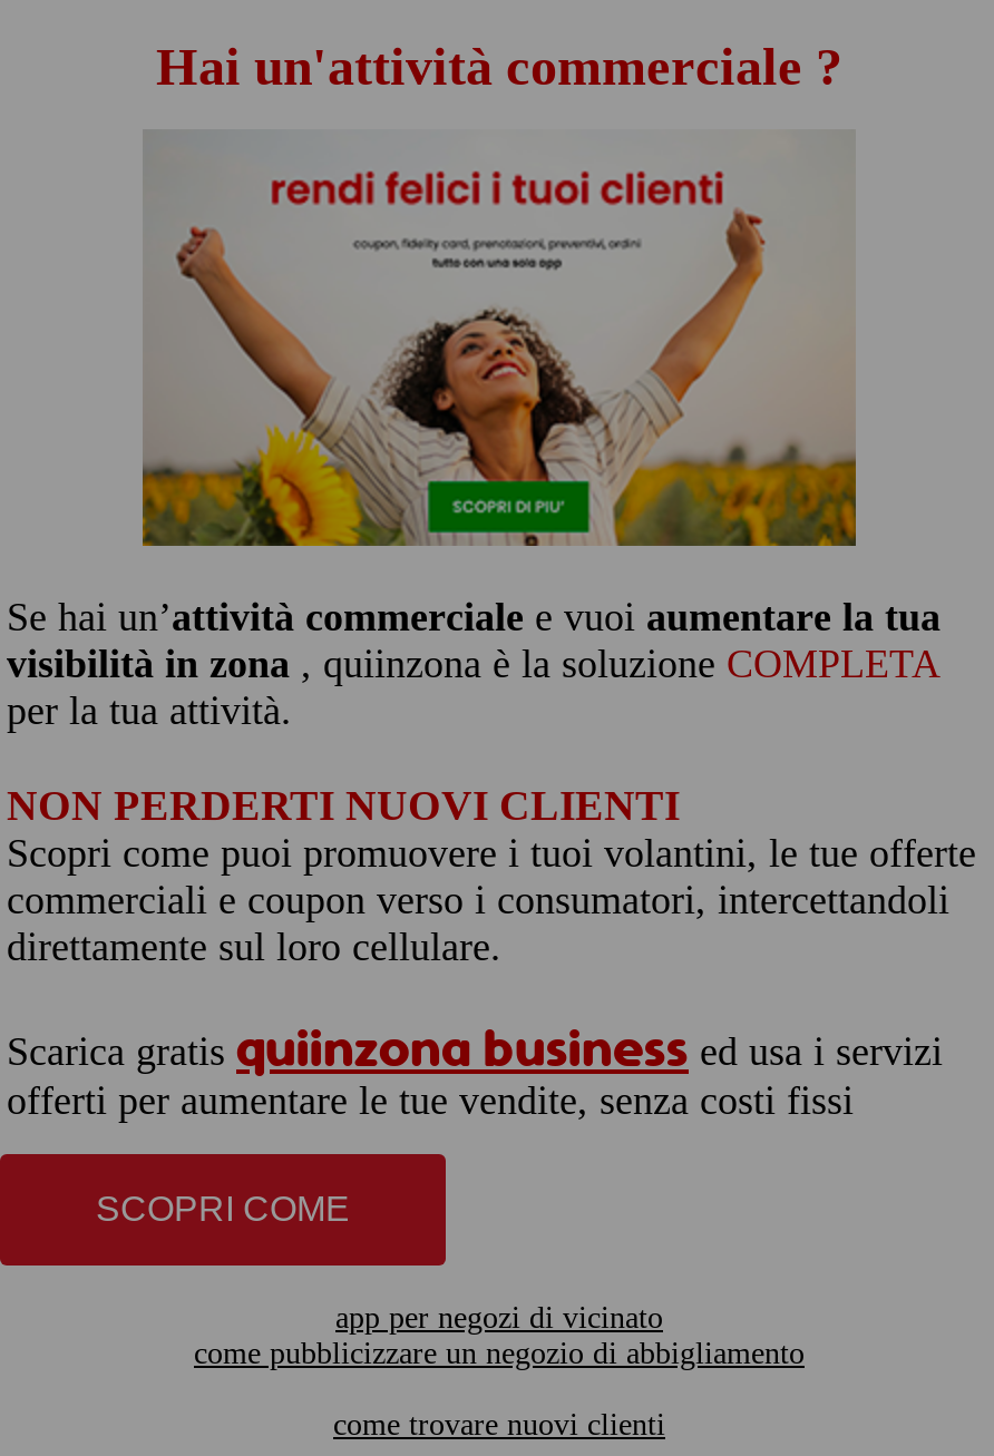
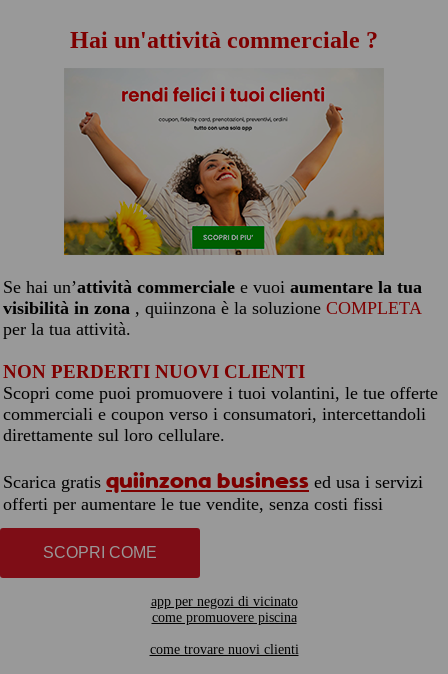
[194,1337,805,1370] come pubblicizzare un negozio di abbigliamento -> [151,610,296,625] come promuovere piscina

